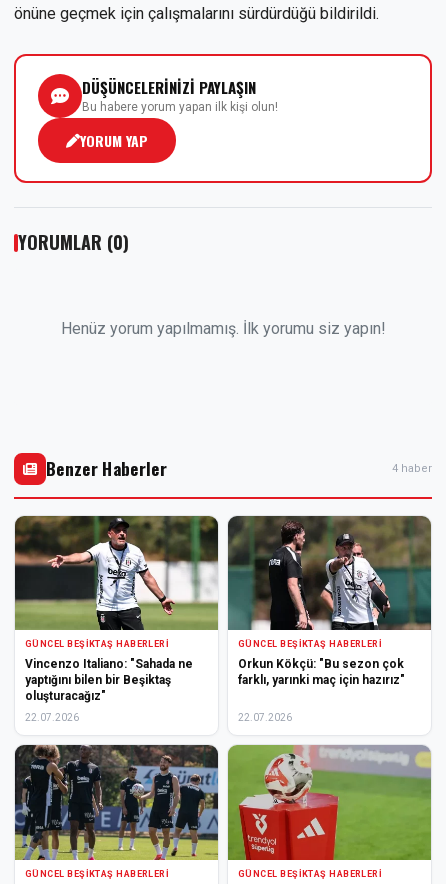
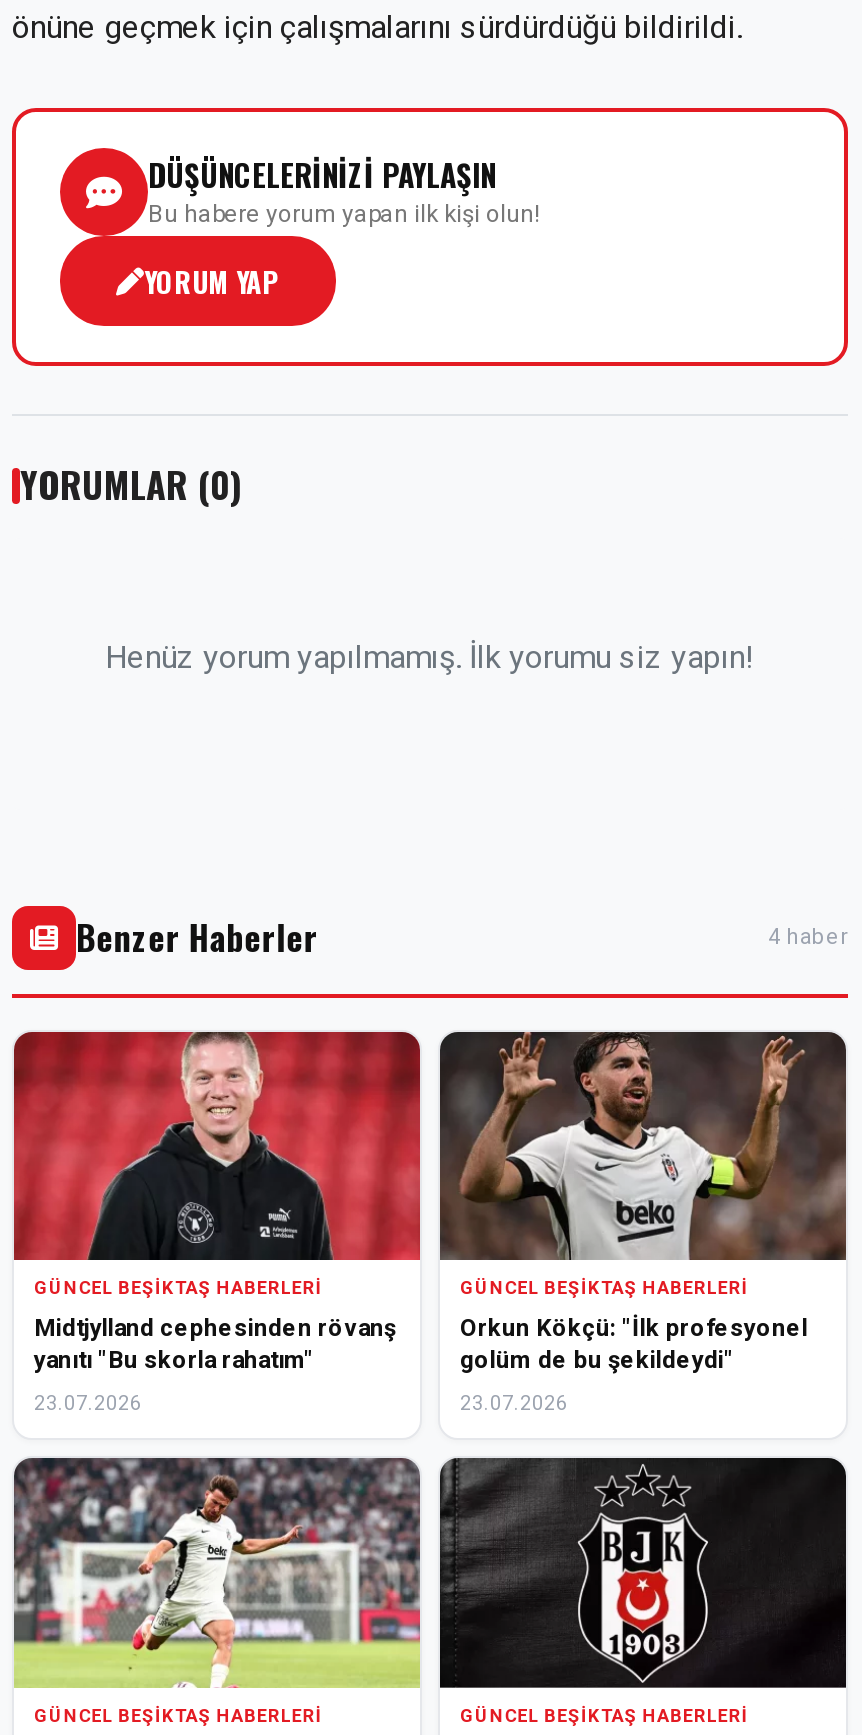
[14,515,219,703] [image] | Vincenzo Italiano: "Sahada ne | yaptığını bilen bir Beşiktaş | oluşturacağız" -> [12,1030,422,1375] [image] | Midtjylland cephesinden rövanş | yanıtı "Bu skorla rahatım"
[228,516,431,687] [image] | Orkun Kökçü: "Bu sezon çok | farklı, yarınki maç için hazırız" -> [440,1030,848,1375] [image] | Orkun Kökçü: "İlk profesyonel | golüm de bu şekildeydi"
[25,712,79,723] 22.07.2026 -> [34,1393,142,1415] 23.07.2026
[238,712,292,723] 22.07.2026 -> [460,1393,568,1415] 23.07.2026
[15,744,219,861] [image] -> [14,1458,422,1690] [image]
[227,744,432,861] [image] -> [438,1456,848,1690] [image]

